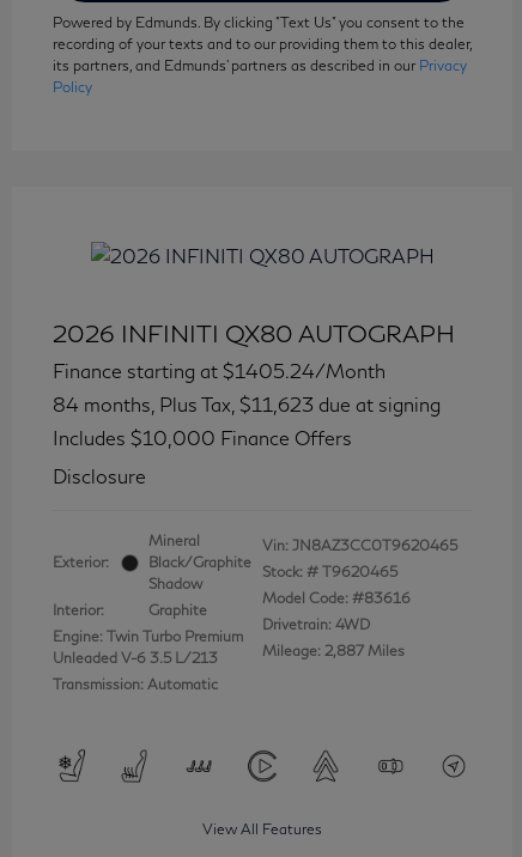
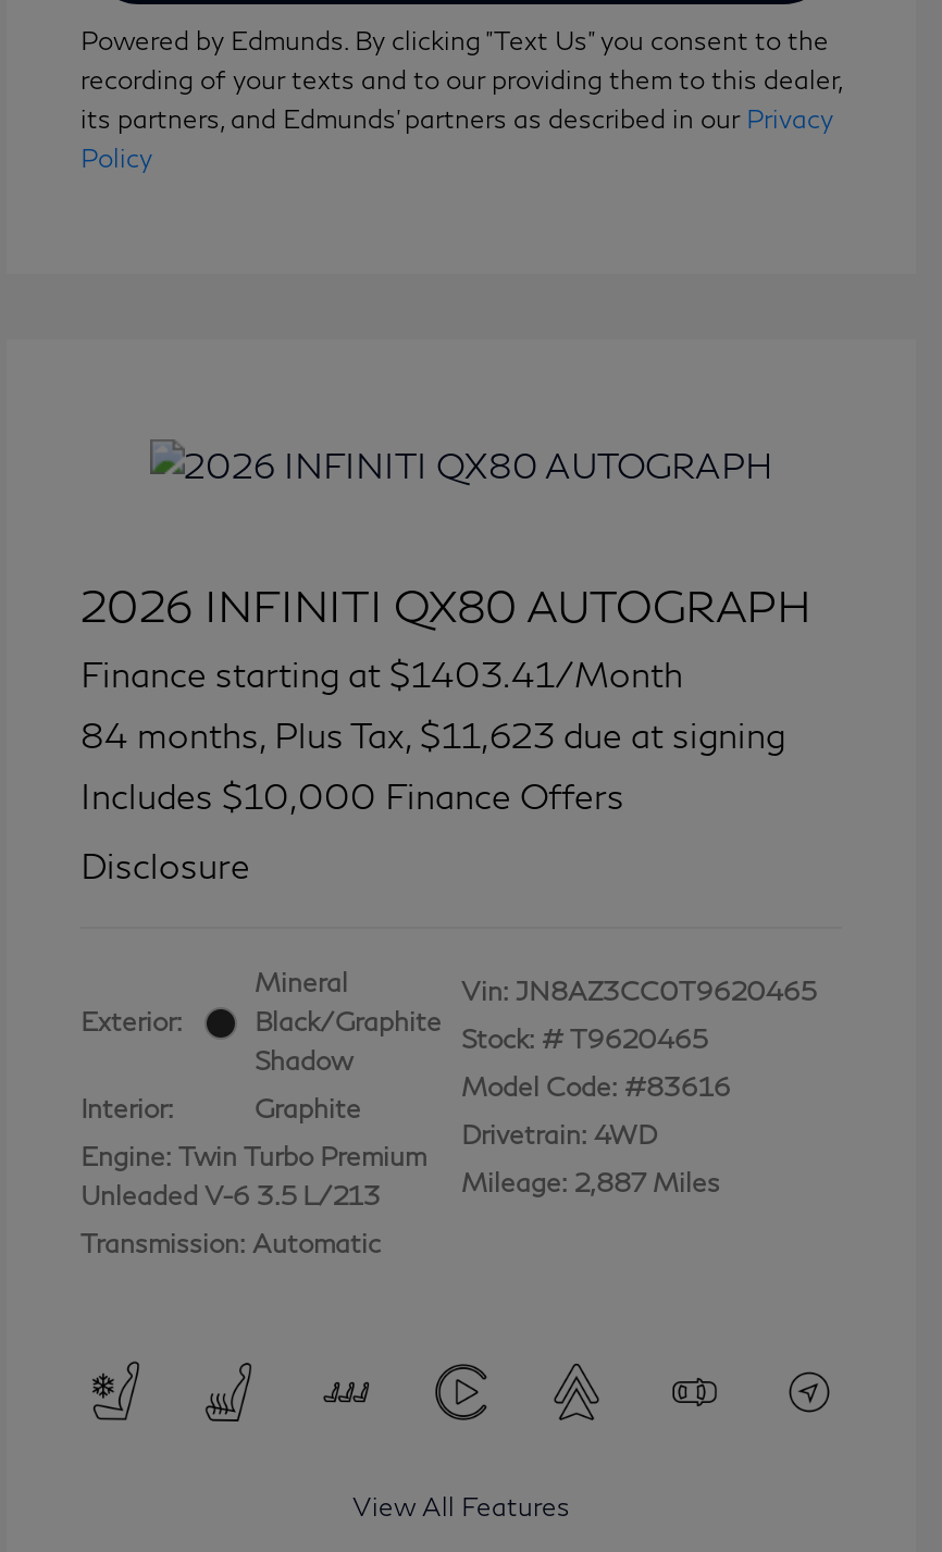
[53,360,386,382] Finance starting at $1405.24/Month -> [80,654,683,695] Finance starting at $1403.41/Month

